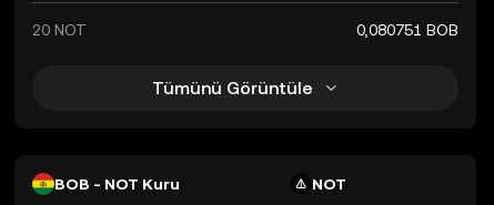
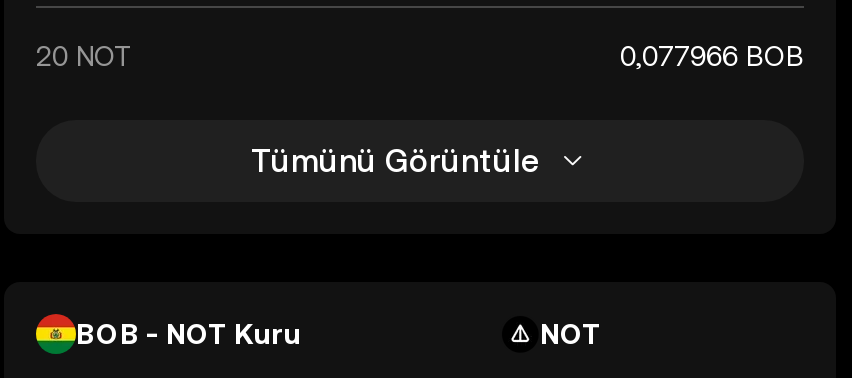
[356,21,458,39] 0,080751 BOB -> [620,40,804,72] 0,077966 BOB

